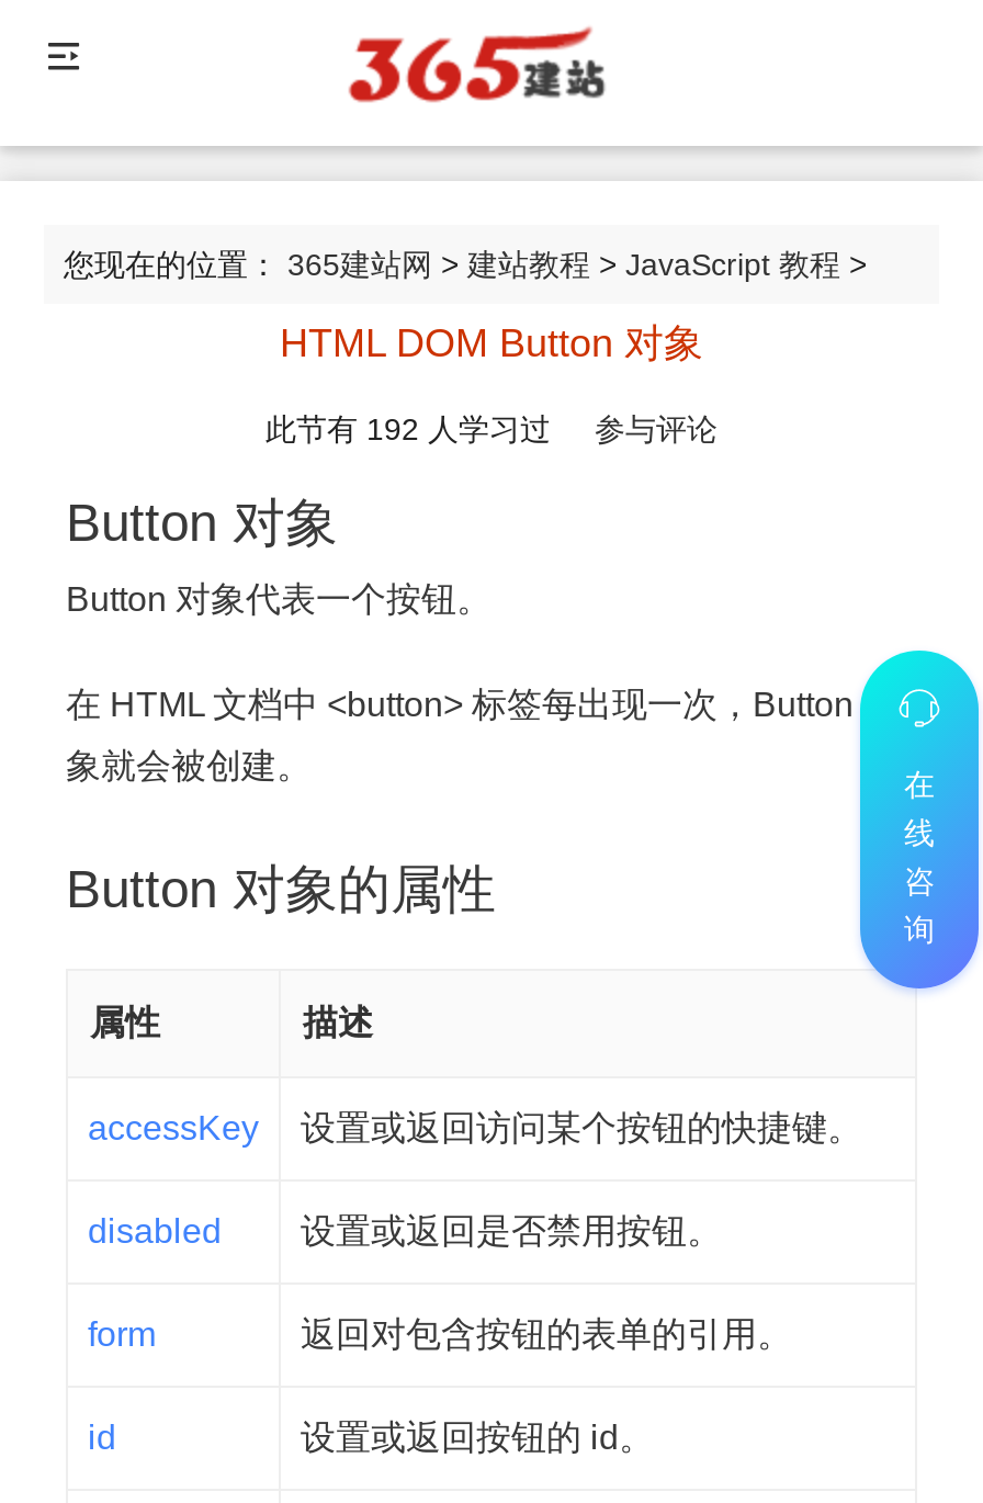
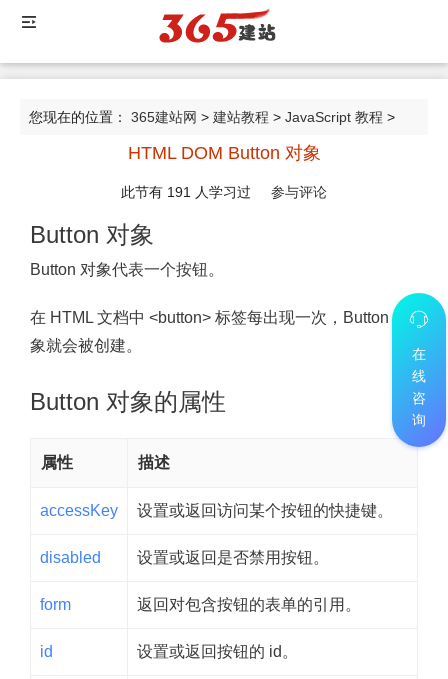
[265,411,718,447] 此节有192人学习过参与评论 -> [121,184,327,200] 此节有191人学习过参与评论

